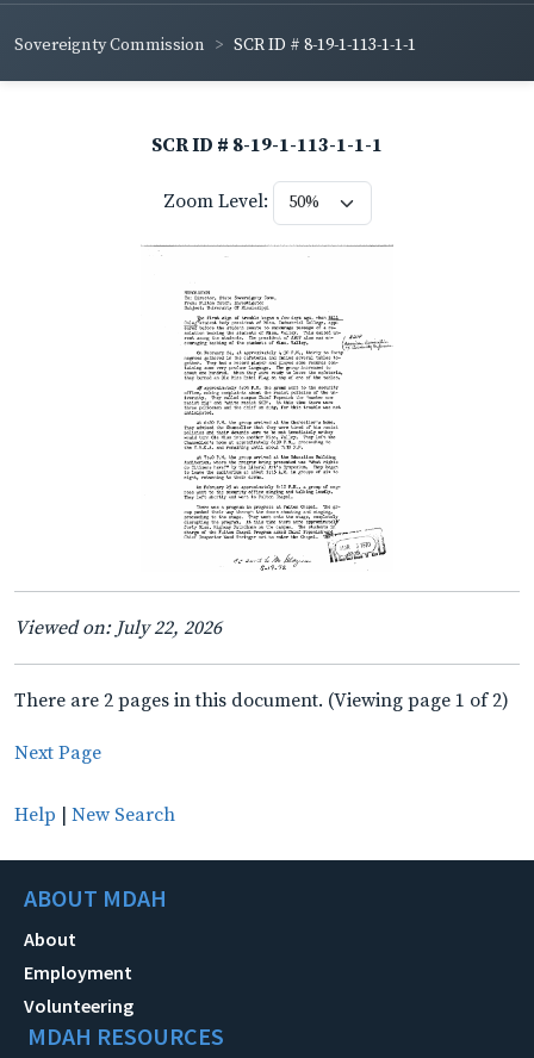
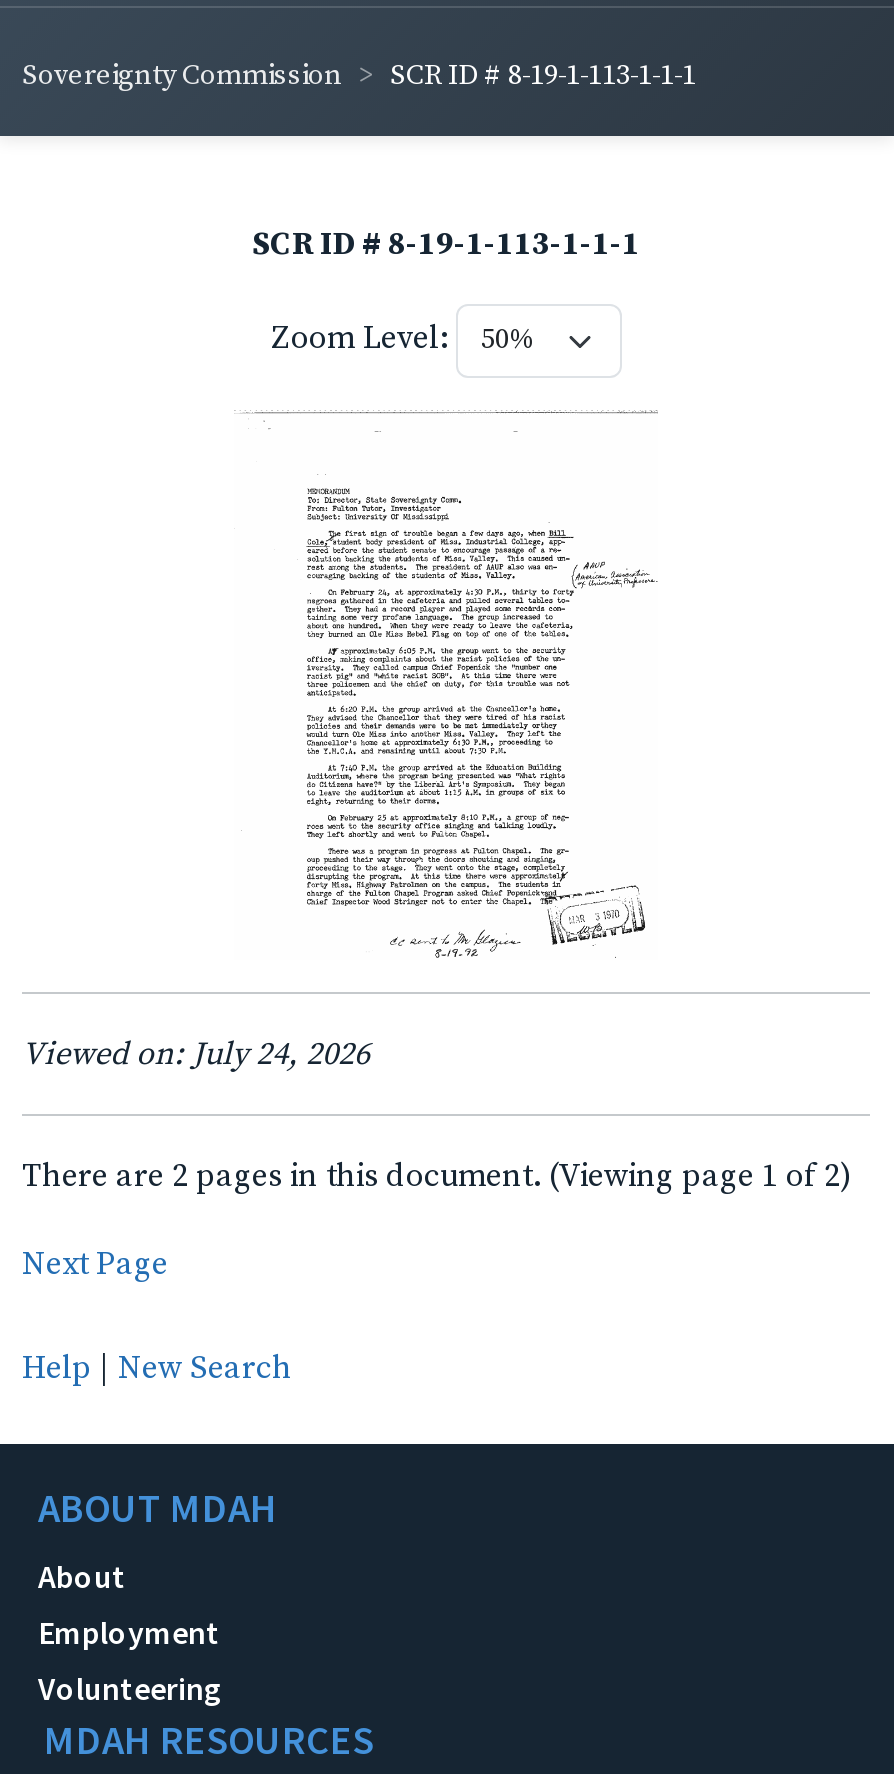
[14,616,222,640] Viewed on: July 22, 2026 -> [22,1034,370,1074] Viewed on: July 24, 2026

